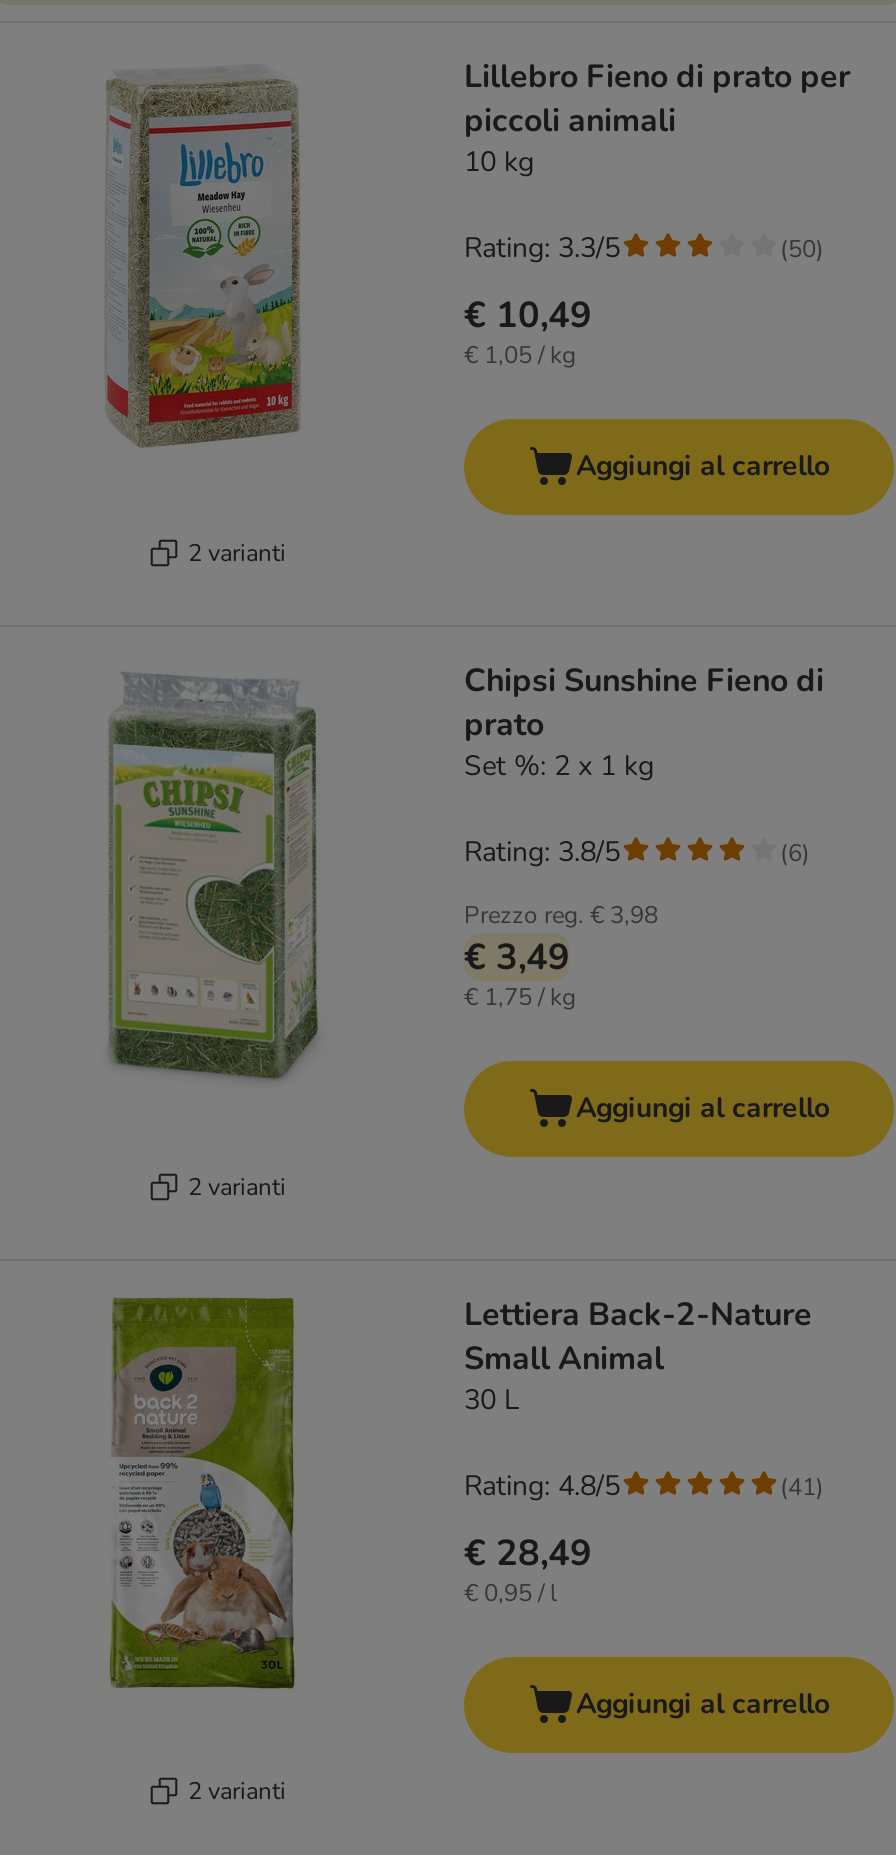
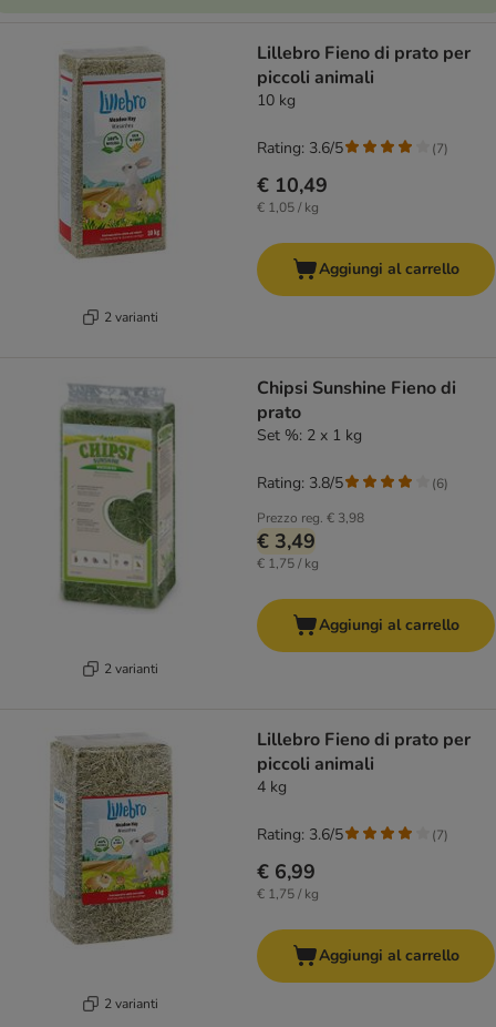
[464,229,620,267] Rating: 3.3/5 -> [257,138,343,159] Rating: 3.6/5
[780,232,824,264] (50) -> [432,139,448,157] (7)
[90,1295,312,1691] [image] -> [49,730,174,947] [image]
[464,1293,812,1419] Lettiera Back-2-Nature | Small Animal | 30 L -> [257,728,471,798] Lillebro Fieno di prato per | piccoli animali | 4 kg
[464,1467,824,1505] Rating: 4.8/5 | (41) -> [257,824,448,845] Rating: 3.6/5 | (7)
[464,1529,592,1609] € 28,49 | € 0,95 / l -> [257,859,319,903] € 6,99 | € 1,75 / kg

